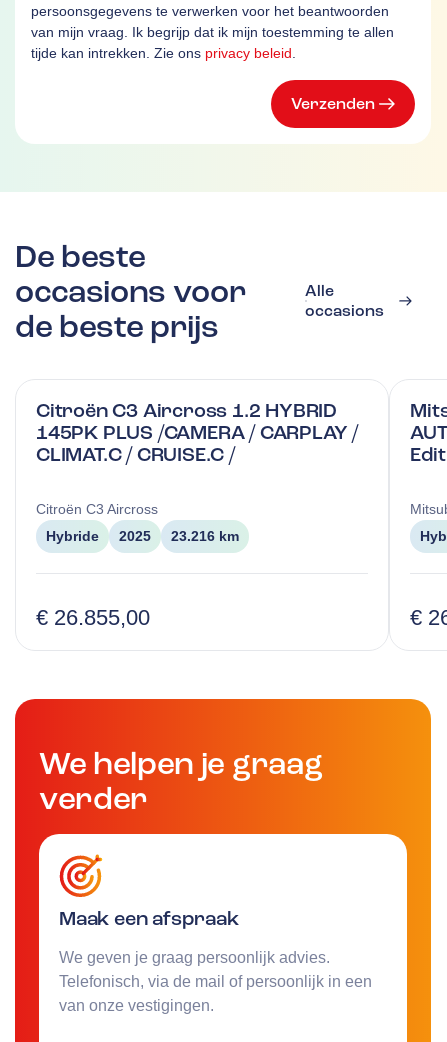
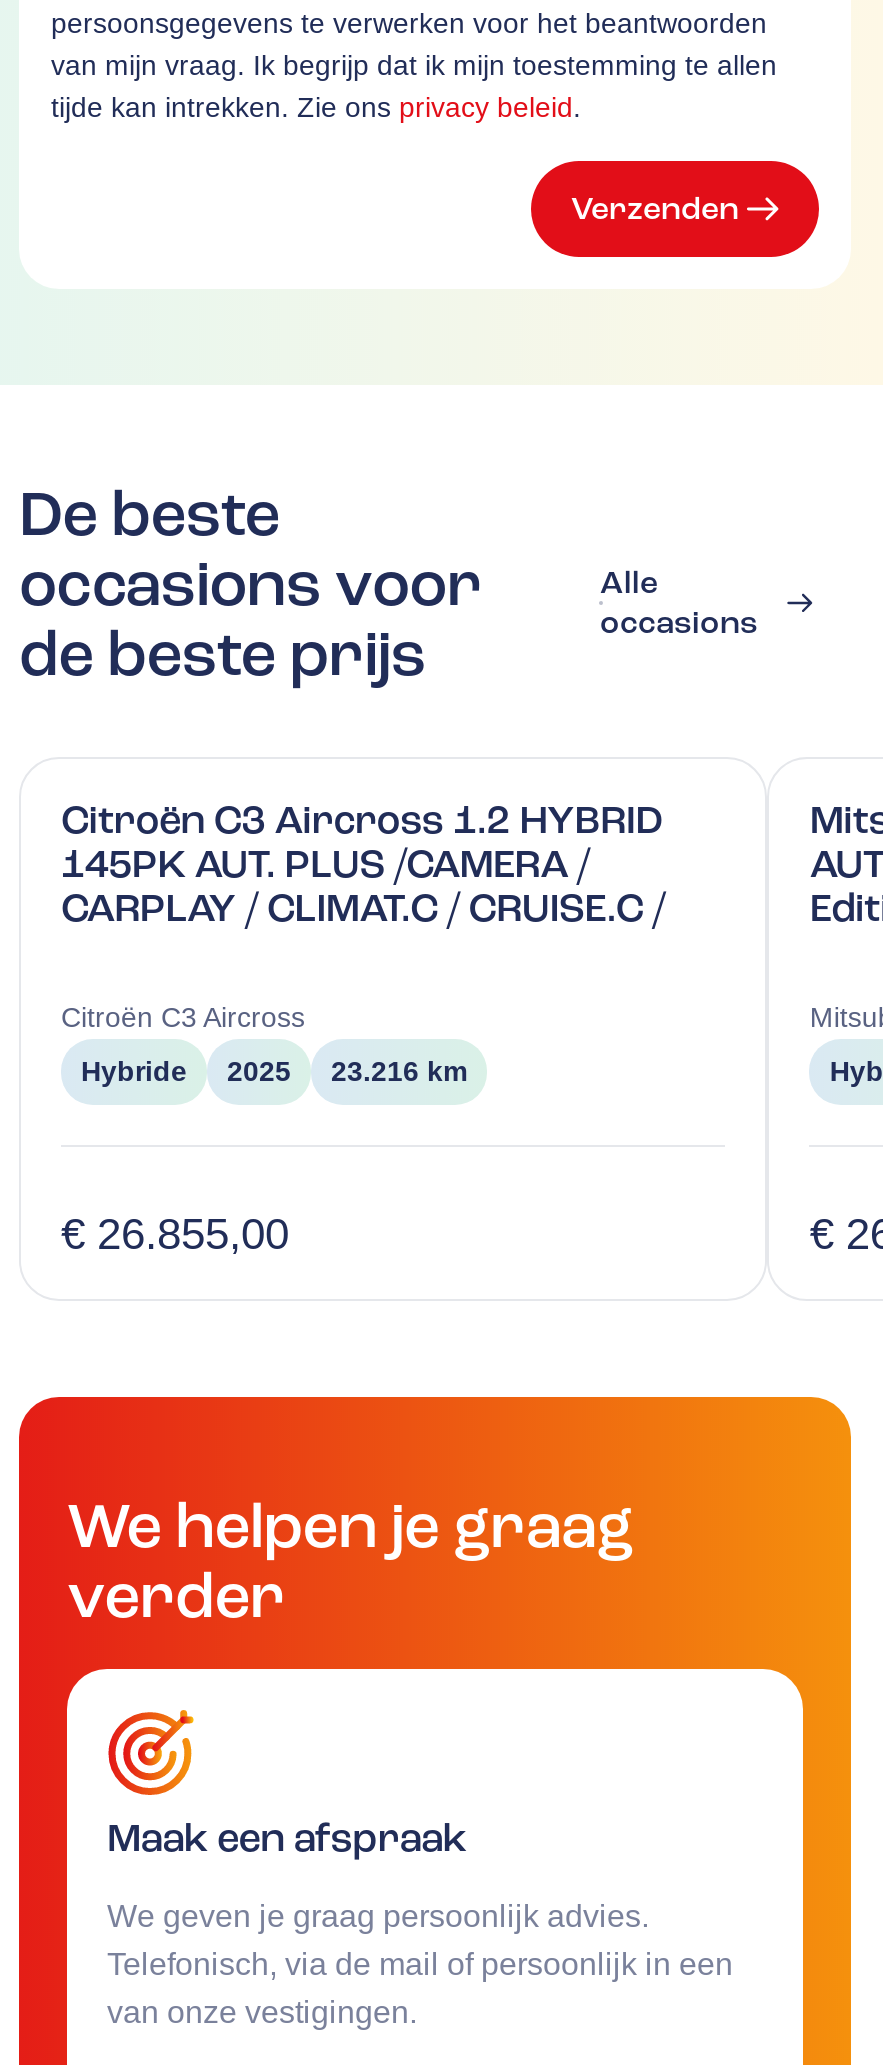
[36,420,358,467] 145PK PLUS /CAMERA / CARPLAY / | CLIMAT.C / CRUISE.C / -> [61,840,665,934] 145PK AUT. PLUS /CAMERA / | CARPLAY / CLIMAT.C / CRUISE.C /

